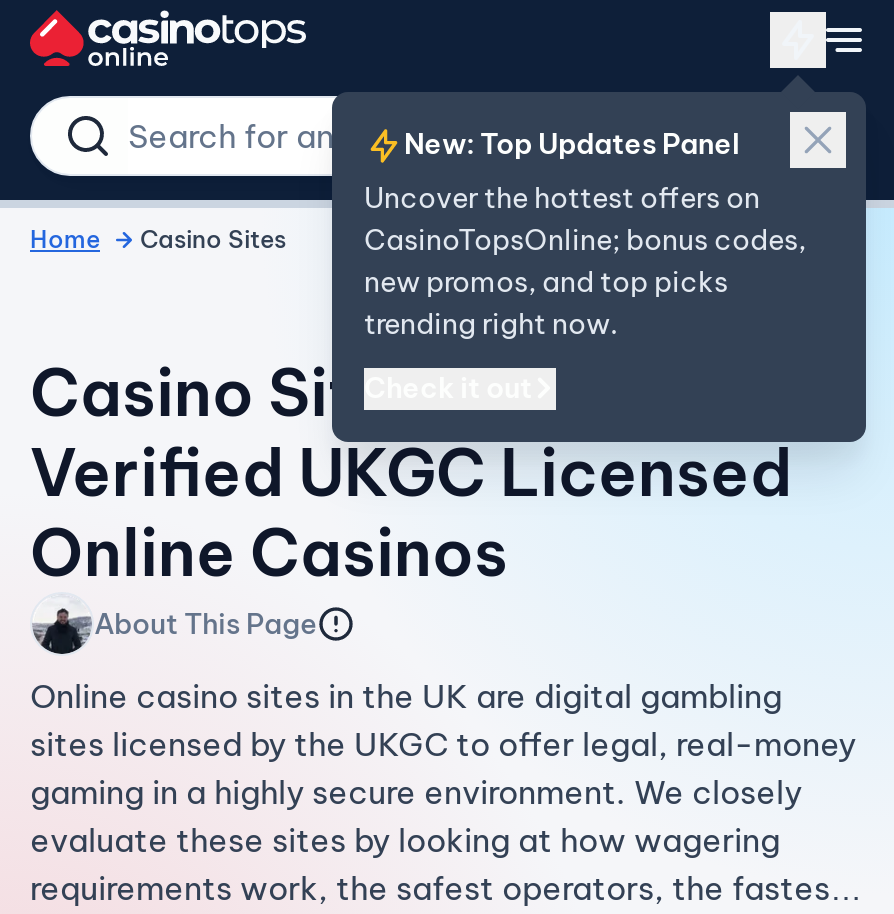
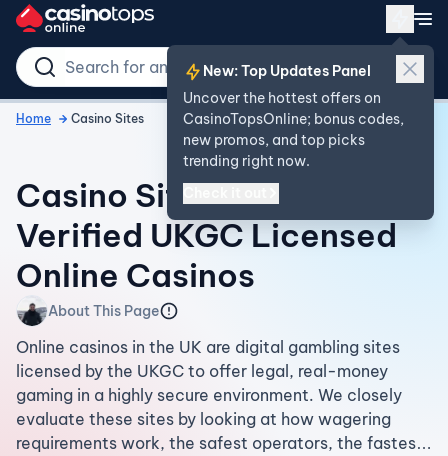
[30,676,856,764] Online casino sites in the UK are digital gambling | sites licensed by the UKGC to offer legal, real-money -> [16,337,400,381] Online casinos in the UK are digital gambling sites | licensed by the UKGC to offer legal, real-money

